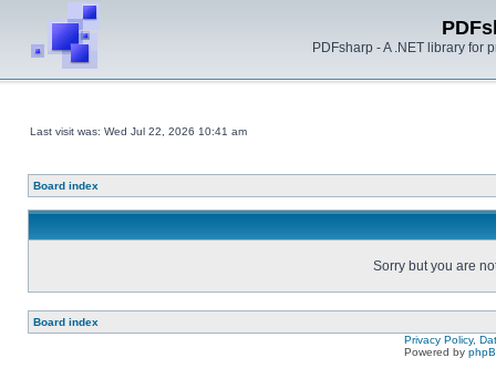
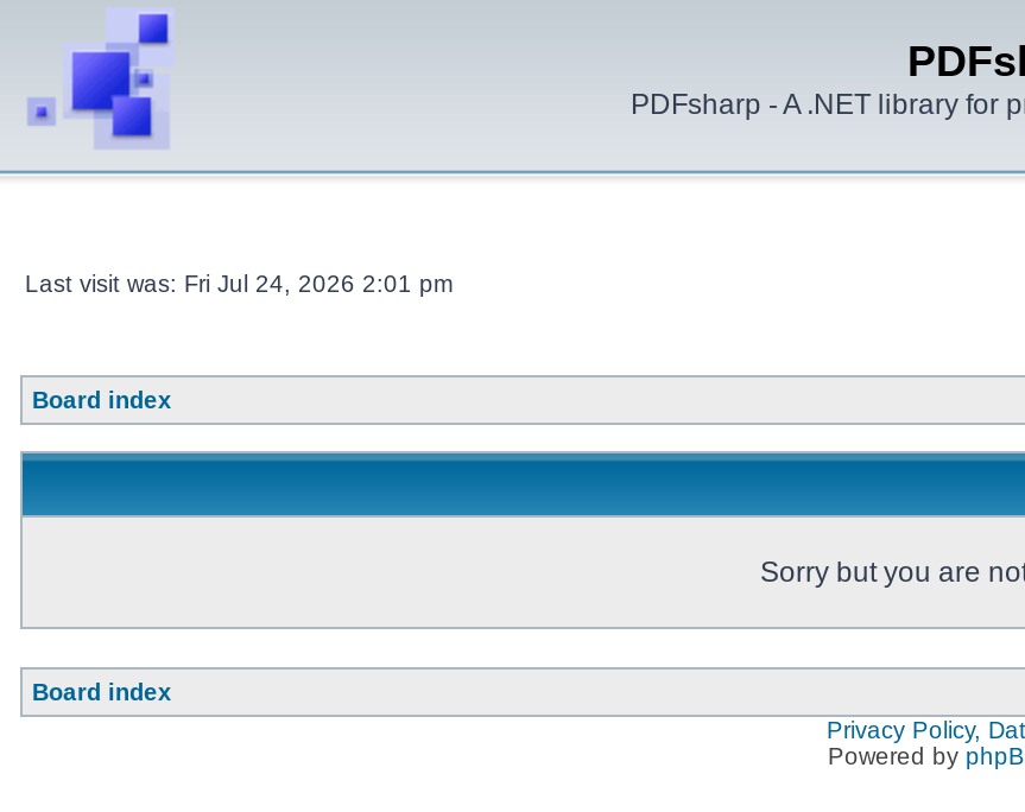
[30,125,247,137] Last visit was: Wed Jul 22, 2026 10:41 am -> [25,271,453,297] Last visit was: Fri Jul 24, 2026 2:01 pm

